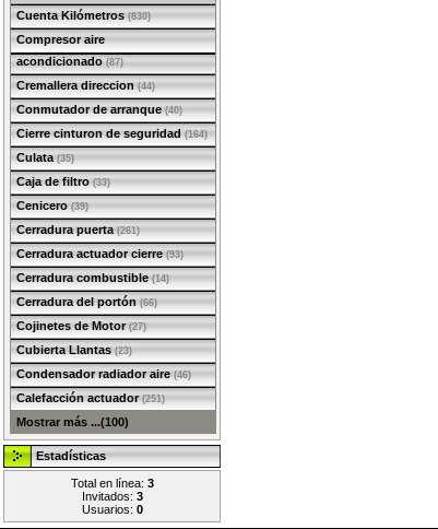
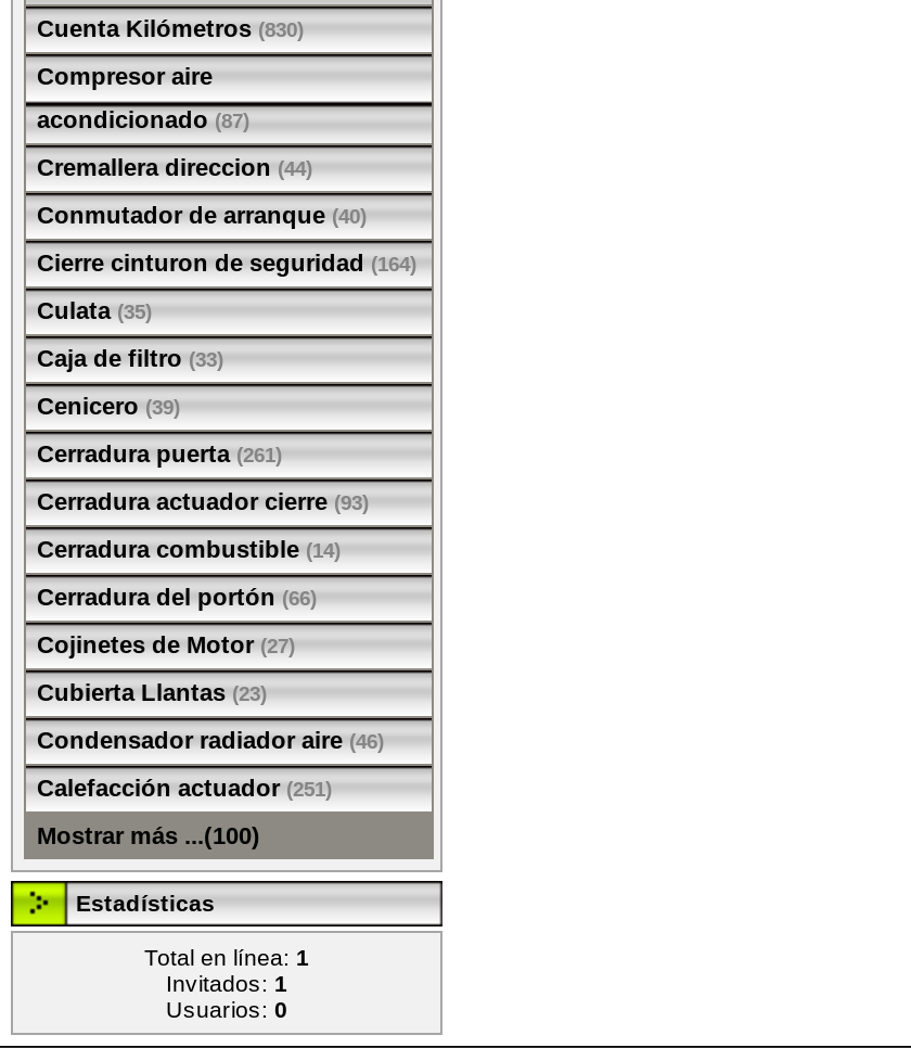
[70,477,153,490] Total en línea: 3 -> [144,944,309,970] Total en línea: 1
[81,490,143,503] Invitados: 3 -> [166,970,287,996] Invitados: 1

